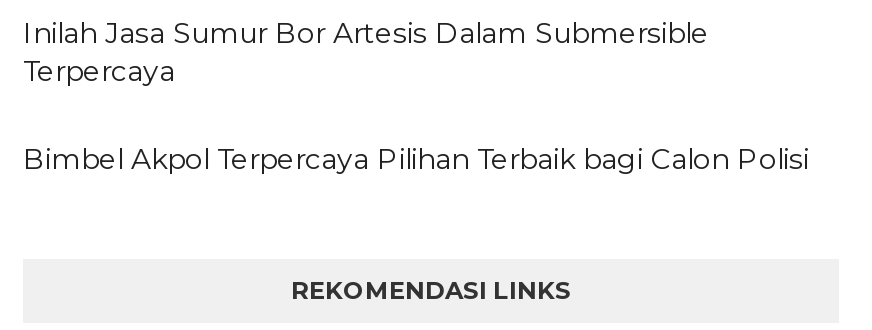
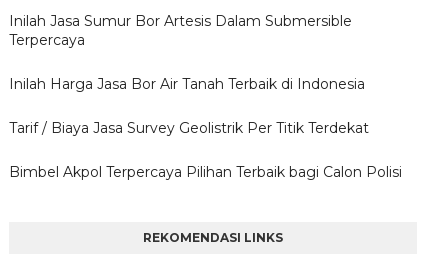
none -> [9,75,369,137] Inilah Harga Jasa Bor Air Tanah Terbaik di Indonesia | Tarif / Biaya Jasa Survey Geolistrik Per Titik Terdekat

